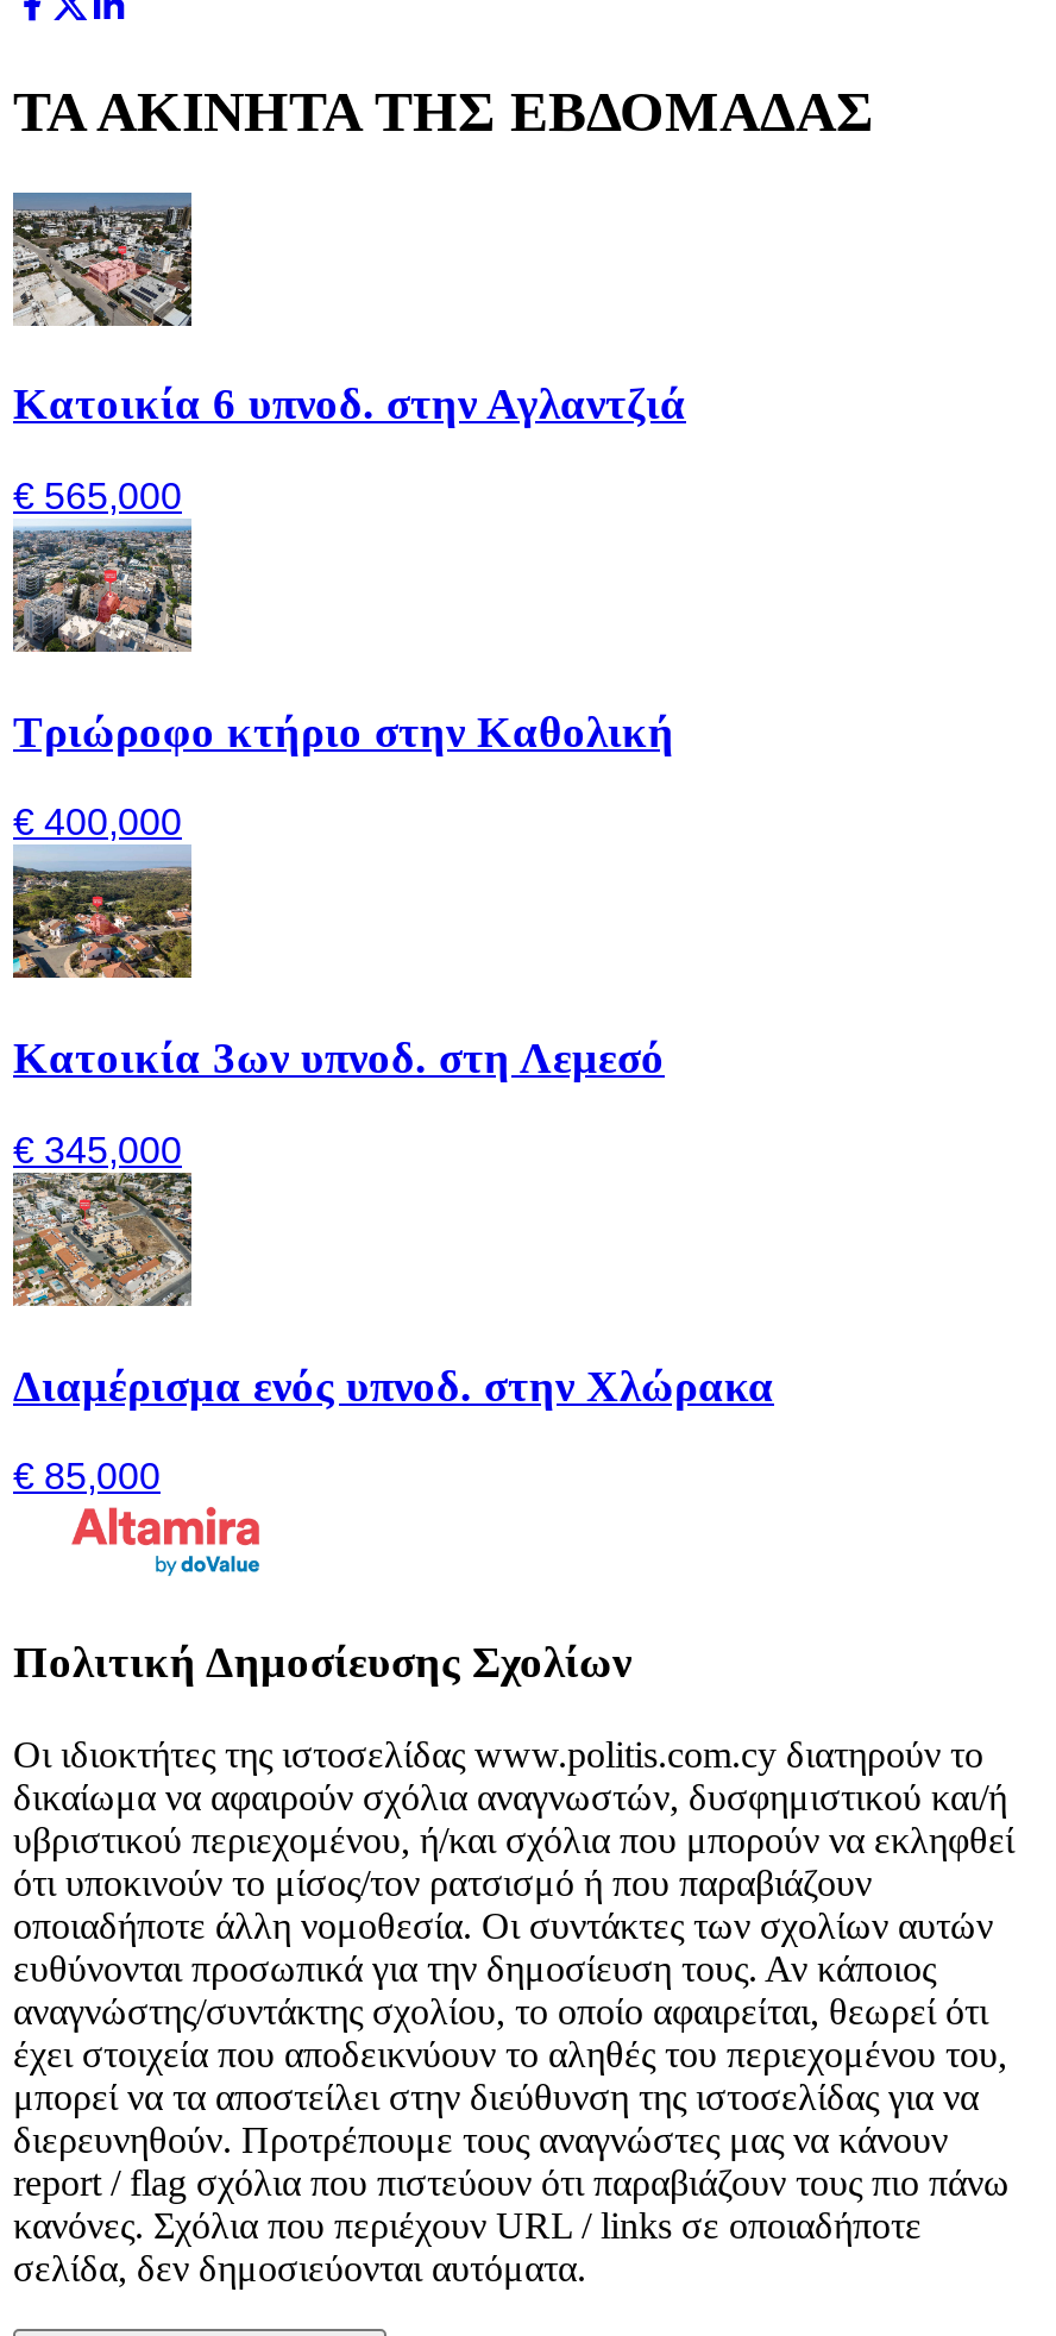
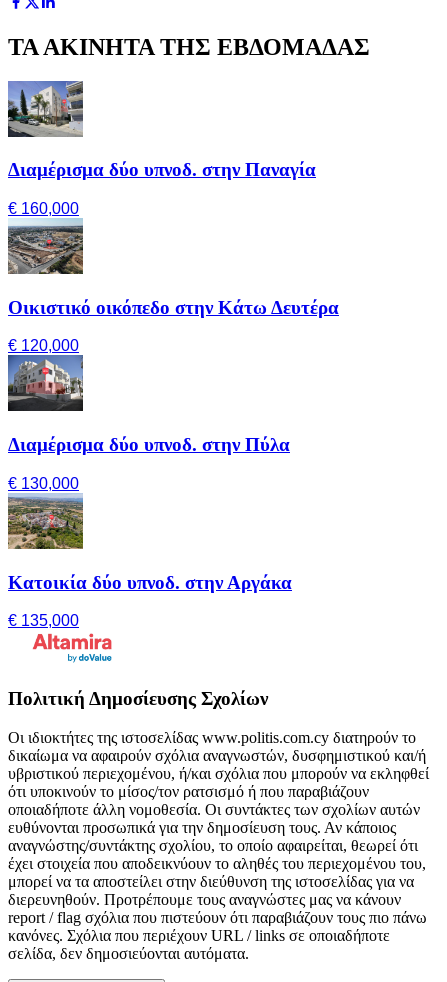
[11,193,686,429] [image] | Κατοικία 6 υπνοδ. στην Αγλαντζιά -> [7,81,316,180] [image] | Διαμέρισμα δύο υπνοδ. στην Παναγία
[13,476,182,516] € 565,000 -> [8,200,79,217] € 160,000
[11,535,674,756] [image] | Τριώροφο κτήριο στην Καθολική -> [8,225,339,318] [image] | Οικιστικό οικόπεδο στην Κάτω Δευτέρα
[13,803,182,843] € 400,000 -> [8,337,79,354] € 120,000
[11,861,665,1083] [image] | Κατοικία 3ων υπνοδ. στη Λεμεσό -> [7,362,290,455] [image] | Διαμέρισμα δύο υπνοδ. στην Πύλα
[13,1129,182,1170] € 345,000 -> [8,475,79,492] € 130,000
[13,1187,774,1410] [image] | Διαμέρισμα ενός υπνοδ. στην Χλώρακα -> [8,499,292,593] [image] | Κατοικία δύο υπνοδ. στην Αργάκα
[13,1457,161,1497] € 85,000 -> [8,612,79,629] € 135,000

